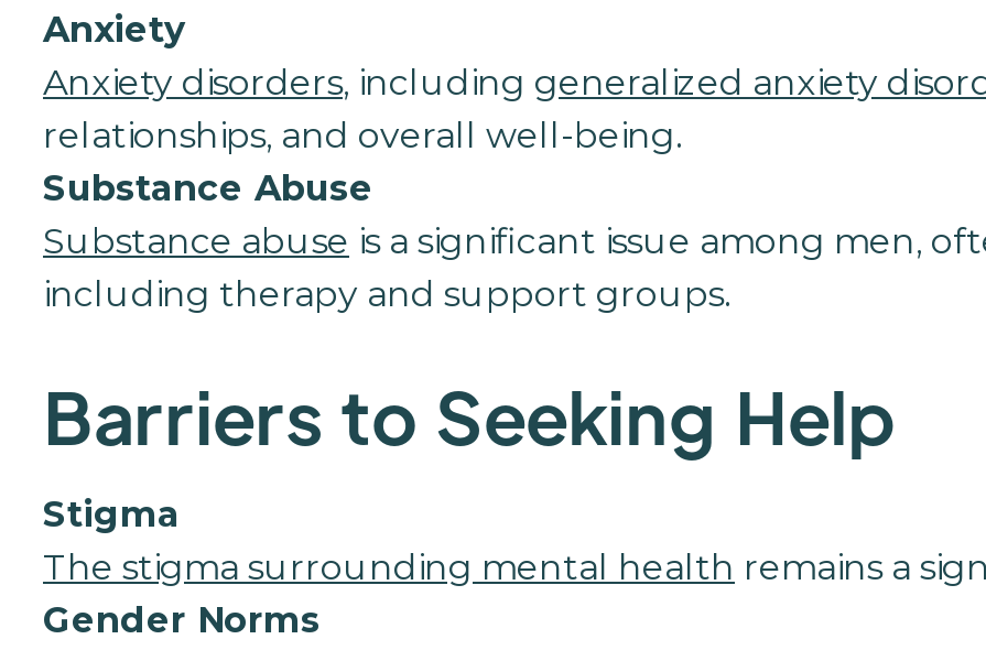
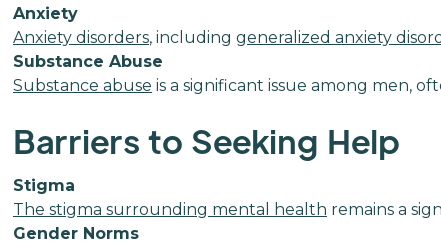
[43,115,682,157] relationships, and overall well-being. -> none
[43,273,730,315] including therapy and support groups. -> none

